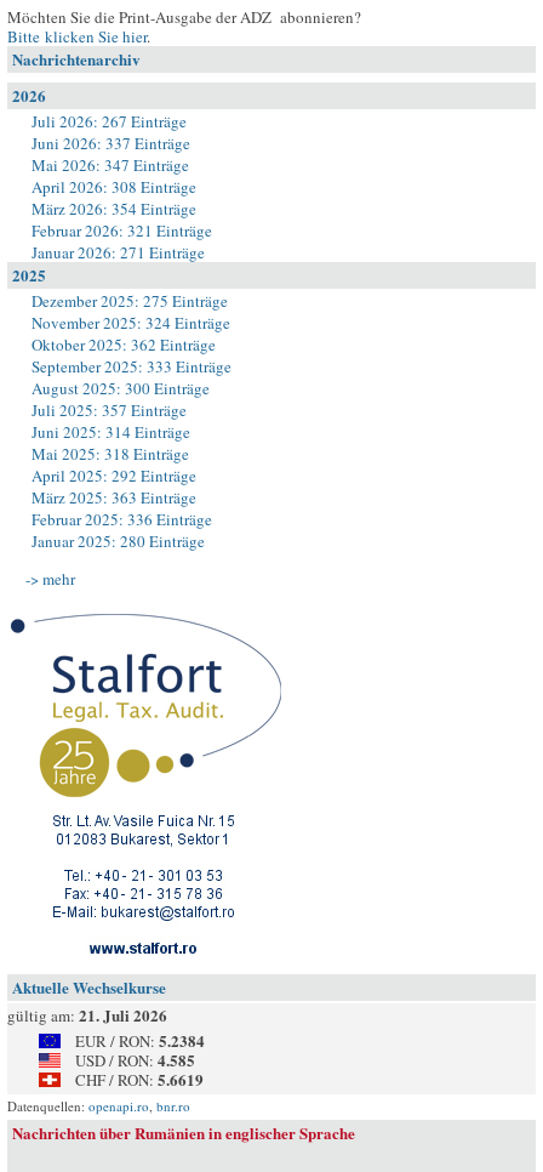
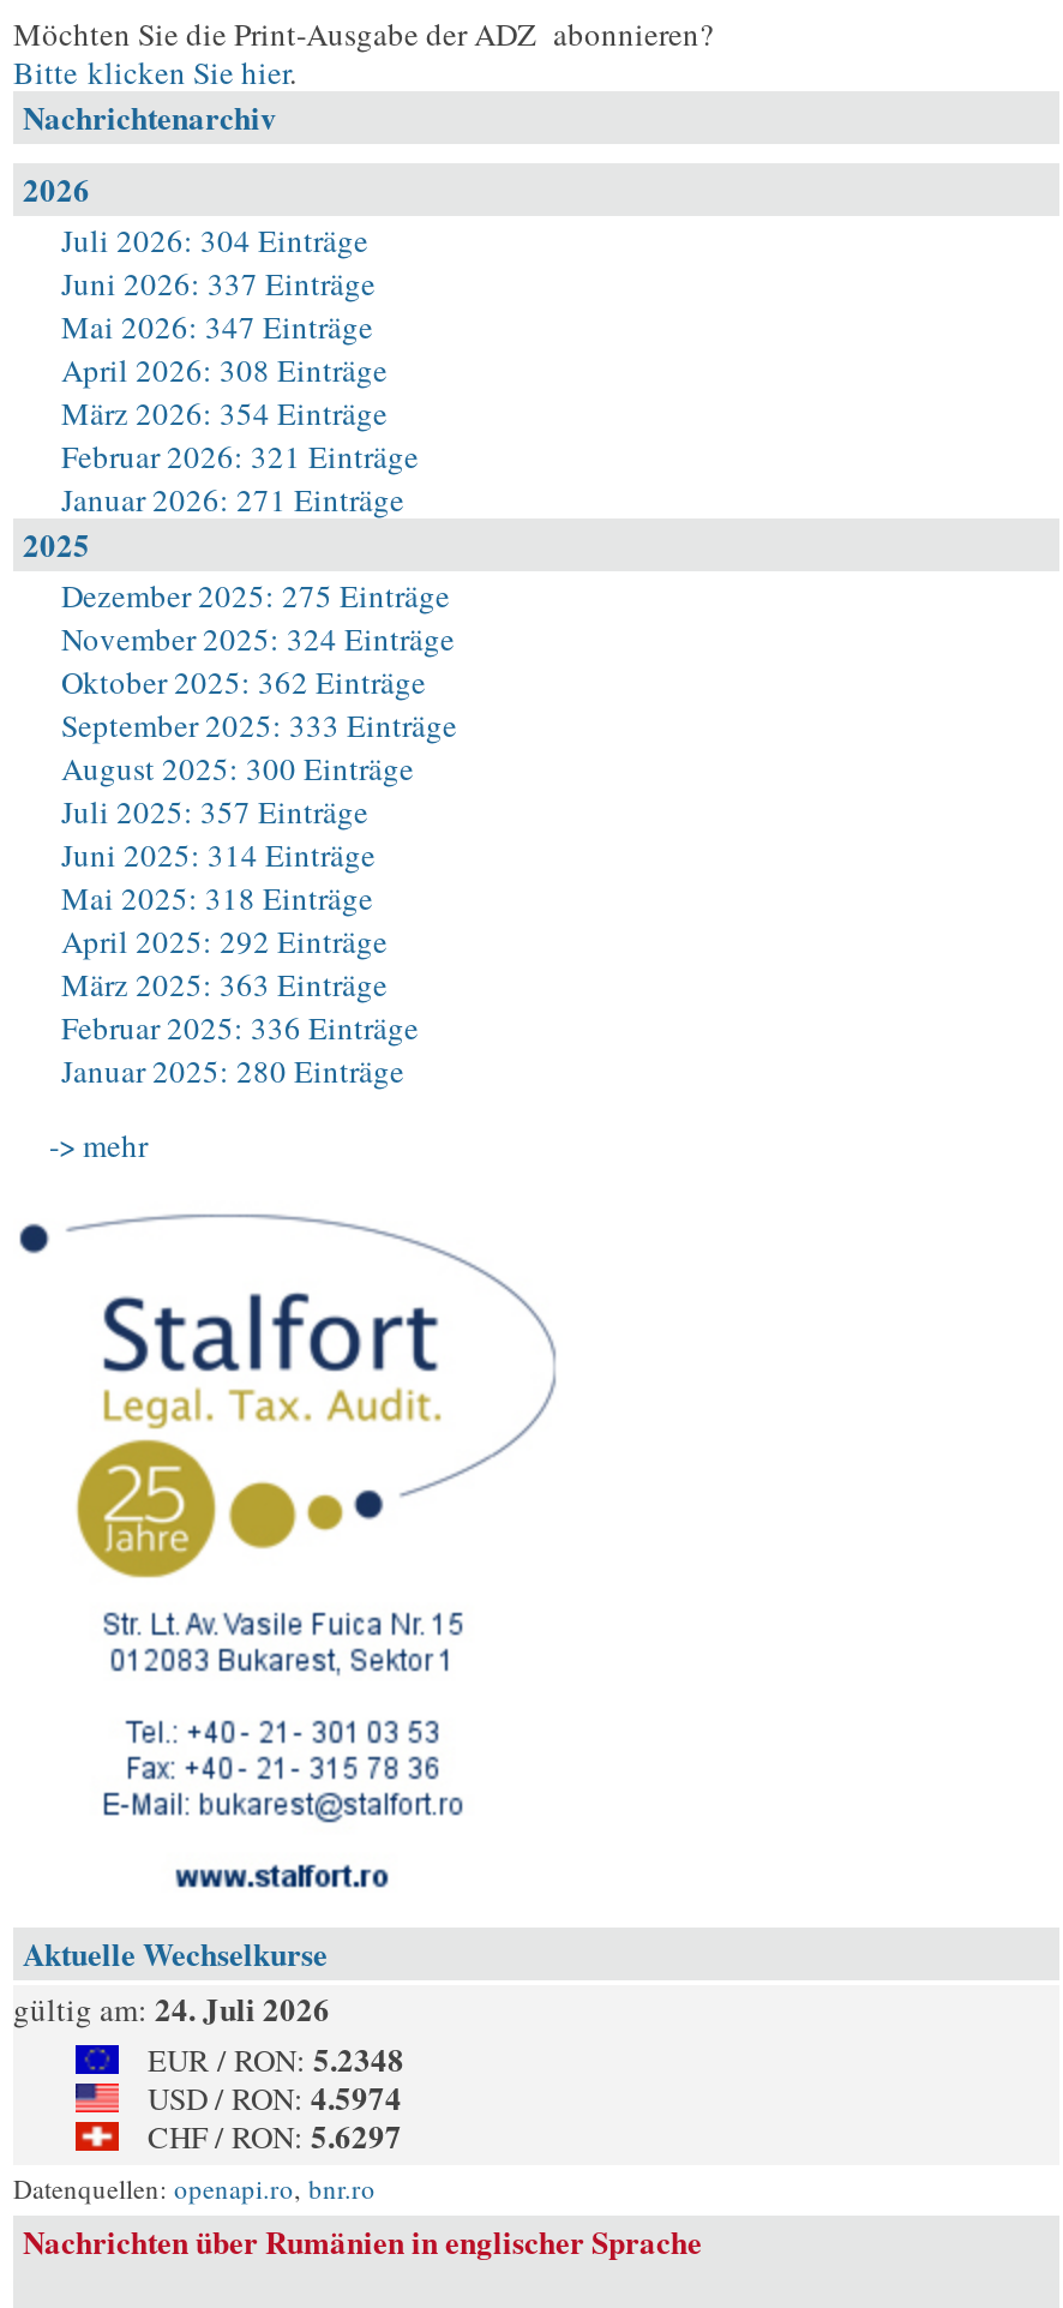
[32,110,187,132] Juli 2026: 267 Einträge -> [61,218,368,262] Juli 2026: 304 Einträge
[7,1003,167,1026] gültig am: 21. Juli 2026 -> [13,1985,330,2031] gültig am: 24. Juli 2026
[75,1029,205,1052] EUR / RON: 5.2384 -> [148,2036,404,2081] EUR / RON: 5.2348
[75,1048,195,1071] USD / RON: 4.585 -> [148,2074,402,2120] USD / RON: 4.5974
[75,1068,204,1091] CHF / RON: 5.6619 -> [148,2112,402,2158] CHF / RON: 5.6297

